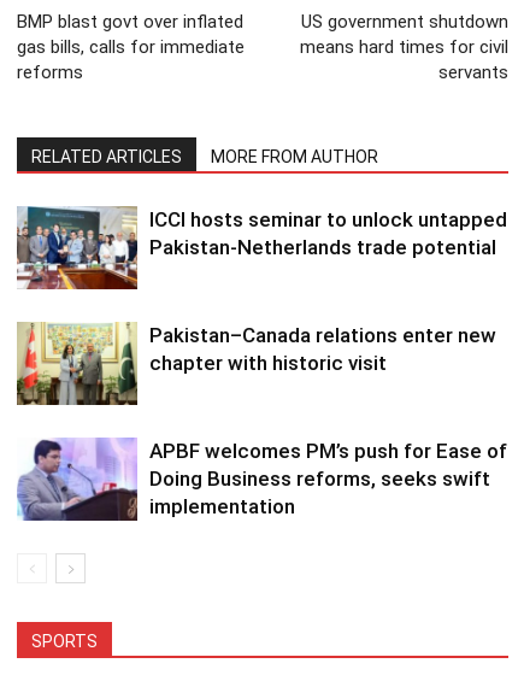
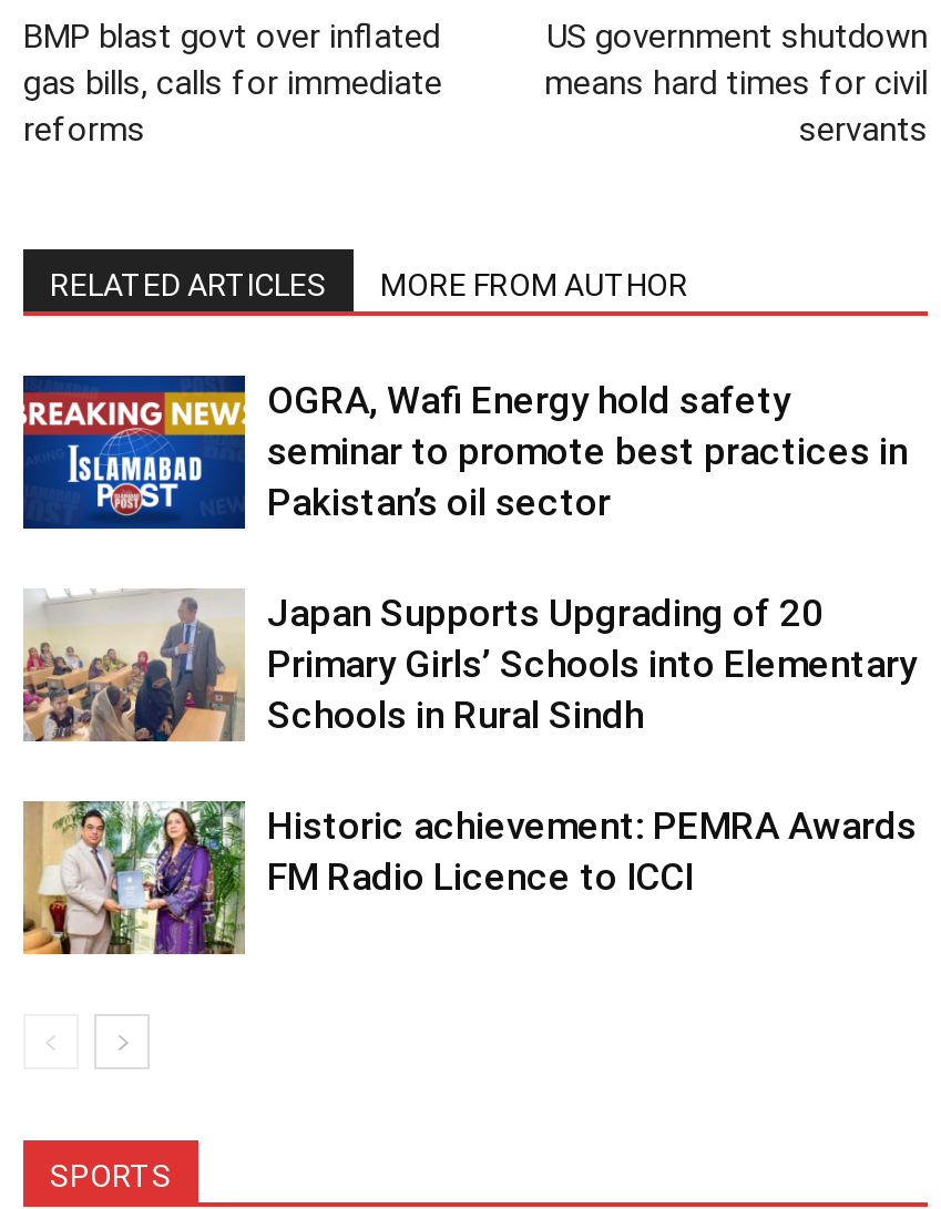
[16,205,507,290] [image] | ICCI hosts seminar to unlock untapped | Pakistan-Netherlands trade potential -> [21,373,917,531] [image] | OGRA, Wafi Energy hold safety | seminar to promote best practices in | Pakistan’s oil sector
[17,322,496,406] [image] | Pakistan–Canada relations enter new | chapter with historic visit -> [23,588,917,744] [image] | Japan Supports Upgrading of 20 | Primary Girls’ Schools into Elementary | Schools in Rural Sindh
[16,438,507,522] [image] | APBF welcomes PM’s push for Ease of | Doing Business reforms, seeks swift | implementation -> [21,799,917,956] [image] | Historic achievement: PEMRA Awards | FM Radio Licence to ICCI

